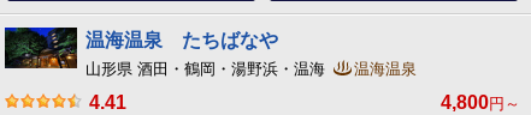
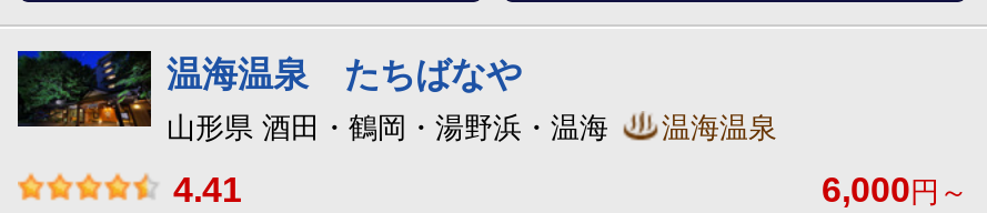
[441,92,520,112] 4,800円～ -> [822,170,968,208] 6,000円～

